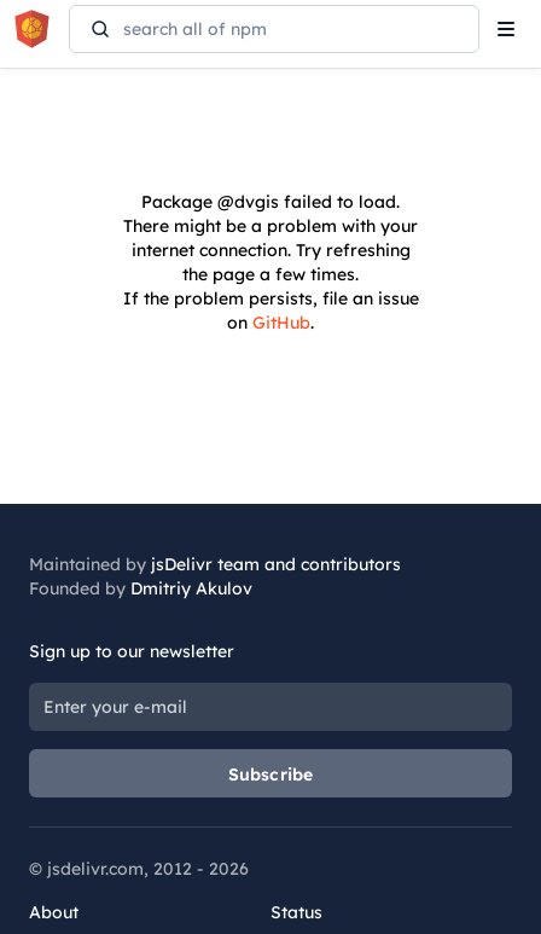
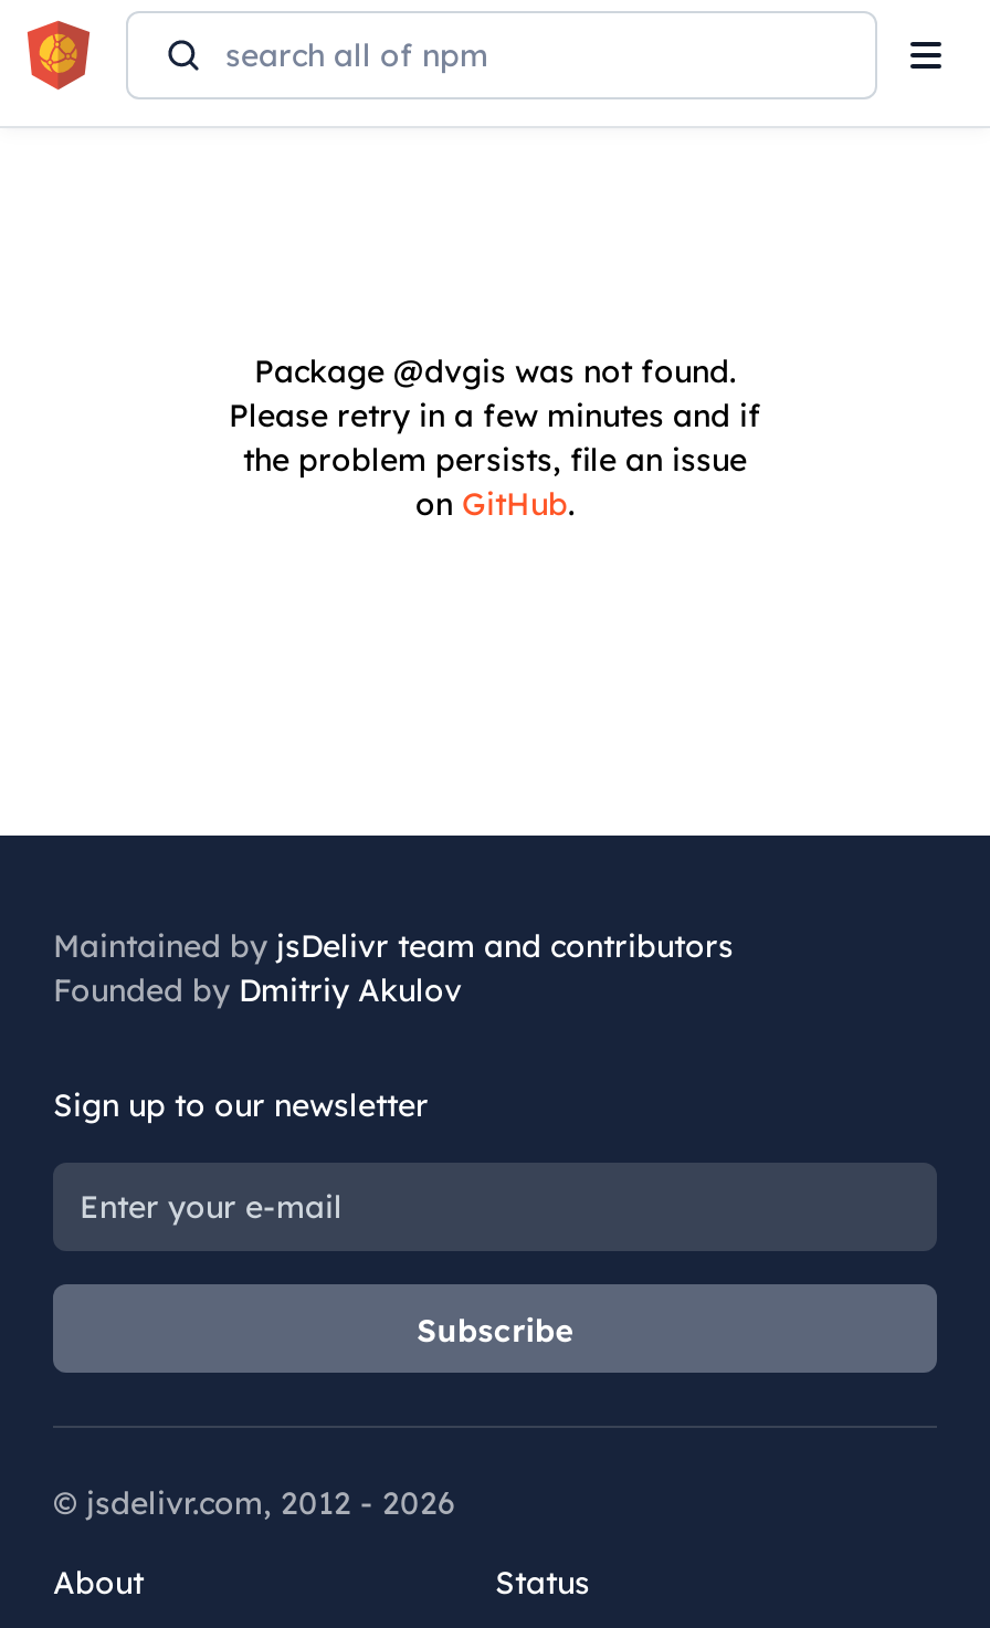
[123,191,418,309] Package @dvgis failed to load. | There might be a problem with your | internet connection. Try refreshing | the page a few times. | If the problem persists, file an issue -> [229,351,761,480] Package @dvgis was not found. | Please retry in a few minutes and if | the problem persists, file an issue

